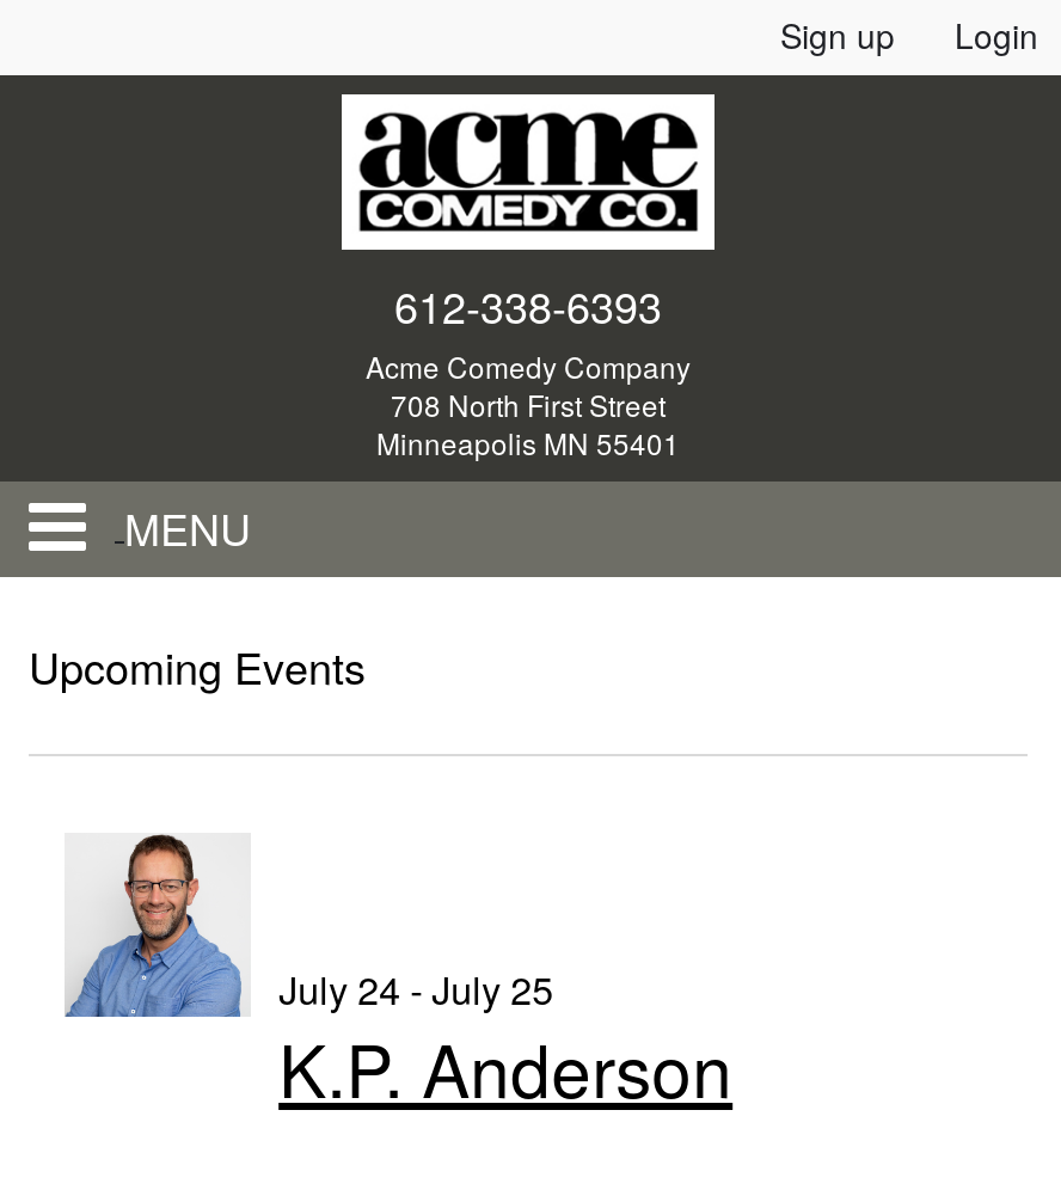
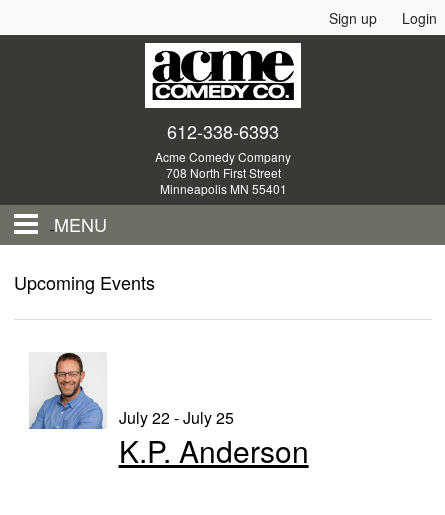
[279,961,553,1016] July 24 - July 25 -> [119,406,234,429] July 22 - July 25

